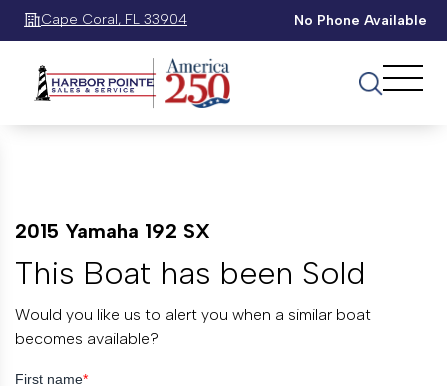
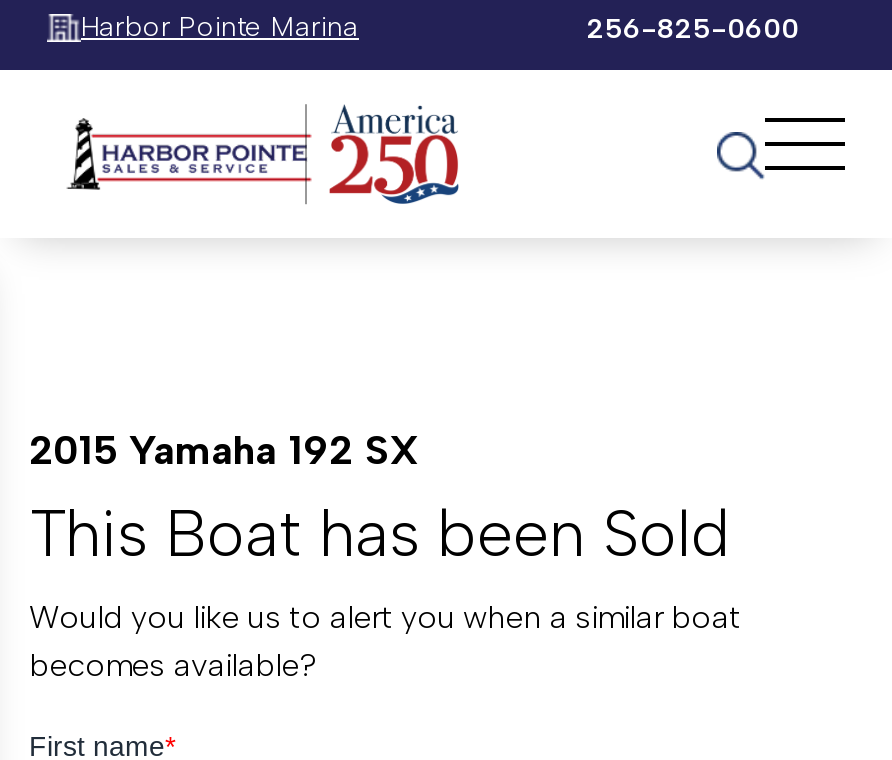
[41,11,427,29] Cape Coral, FL 33904 | No Phone Available -> [81,10,799,46] Harbor Pointe Marina | 256-825-0600

